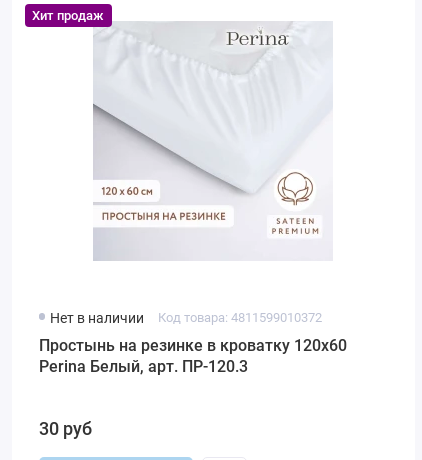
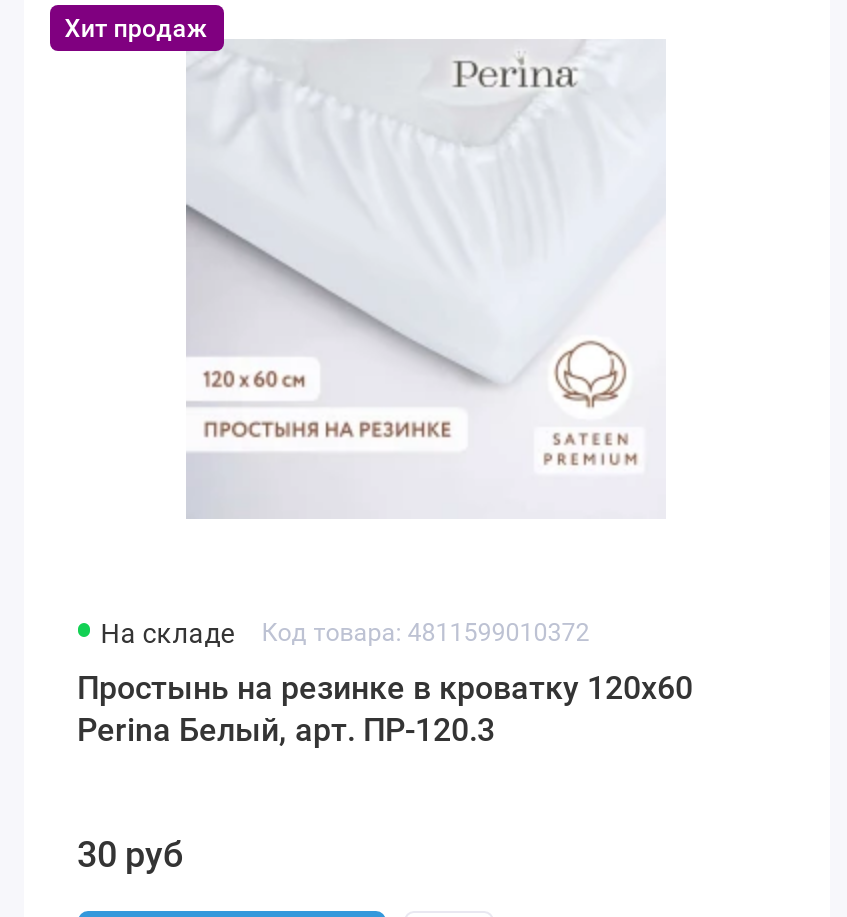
[50,310,144,326] Нет в наличии -> [100,617,234,649] На складе

